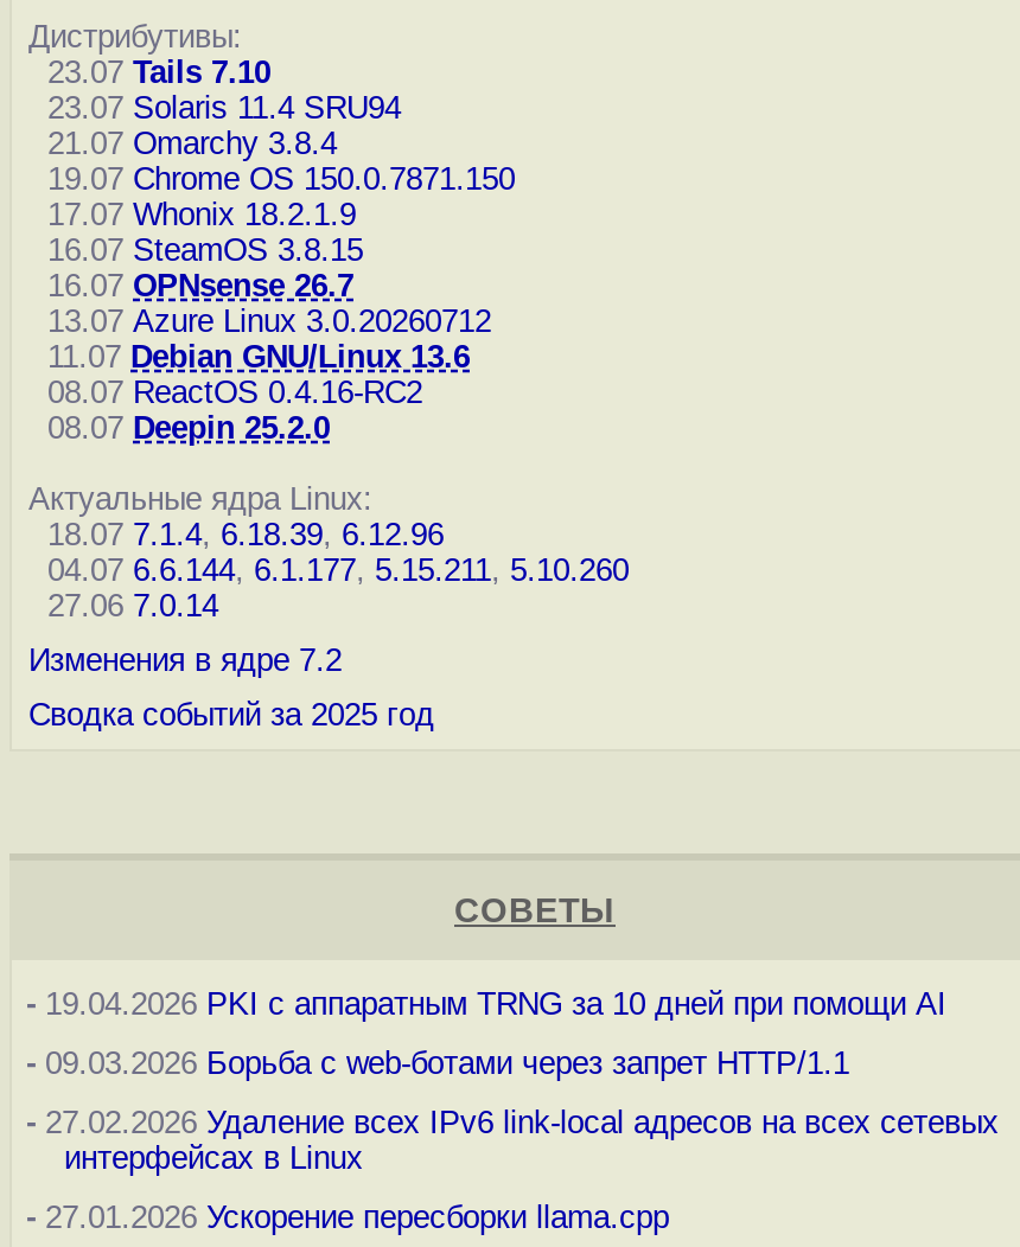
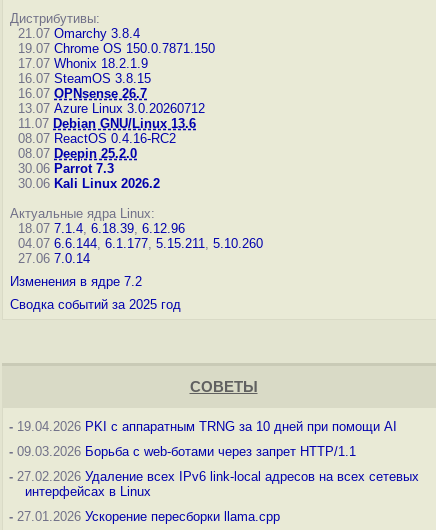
[28,55,401,126] 23.07 Tails 7.10 | 23.07 Solaris 11.4 SRU94 -> none
moved [28,126,515,446] -> [10,26,215,161]: 21.07 Omarchy 3.8.4 | 19.07 Chrome OS 150.0.7871.150 | 17.07 Whonix 18.2.1.9 | ... | 08.07 ReactOS 0.4.16-RC2 | 08.07 Deepin 25.2.0
none -> [10,161,160,191] 30.06 Parrot 7.3 | 30.06 Kali Linux 2026.2

